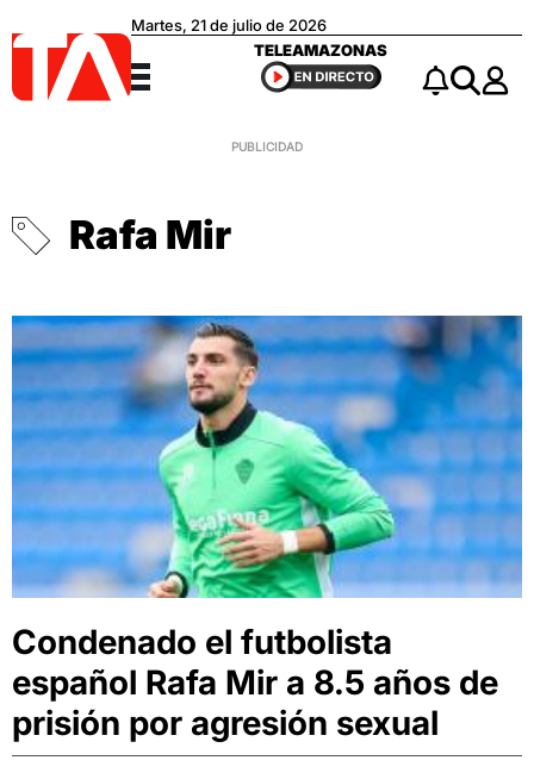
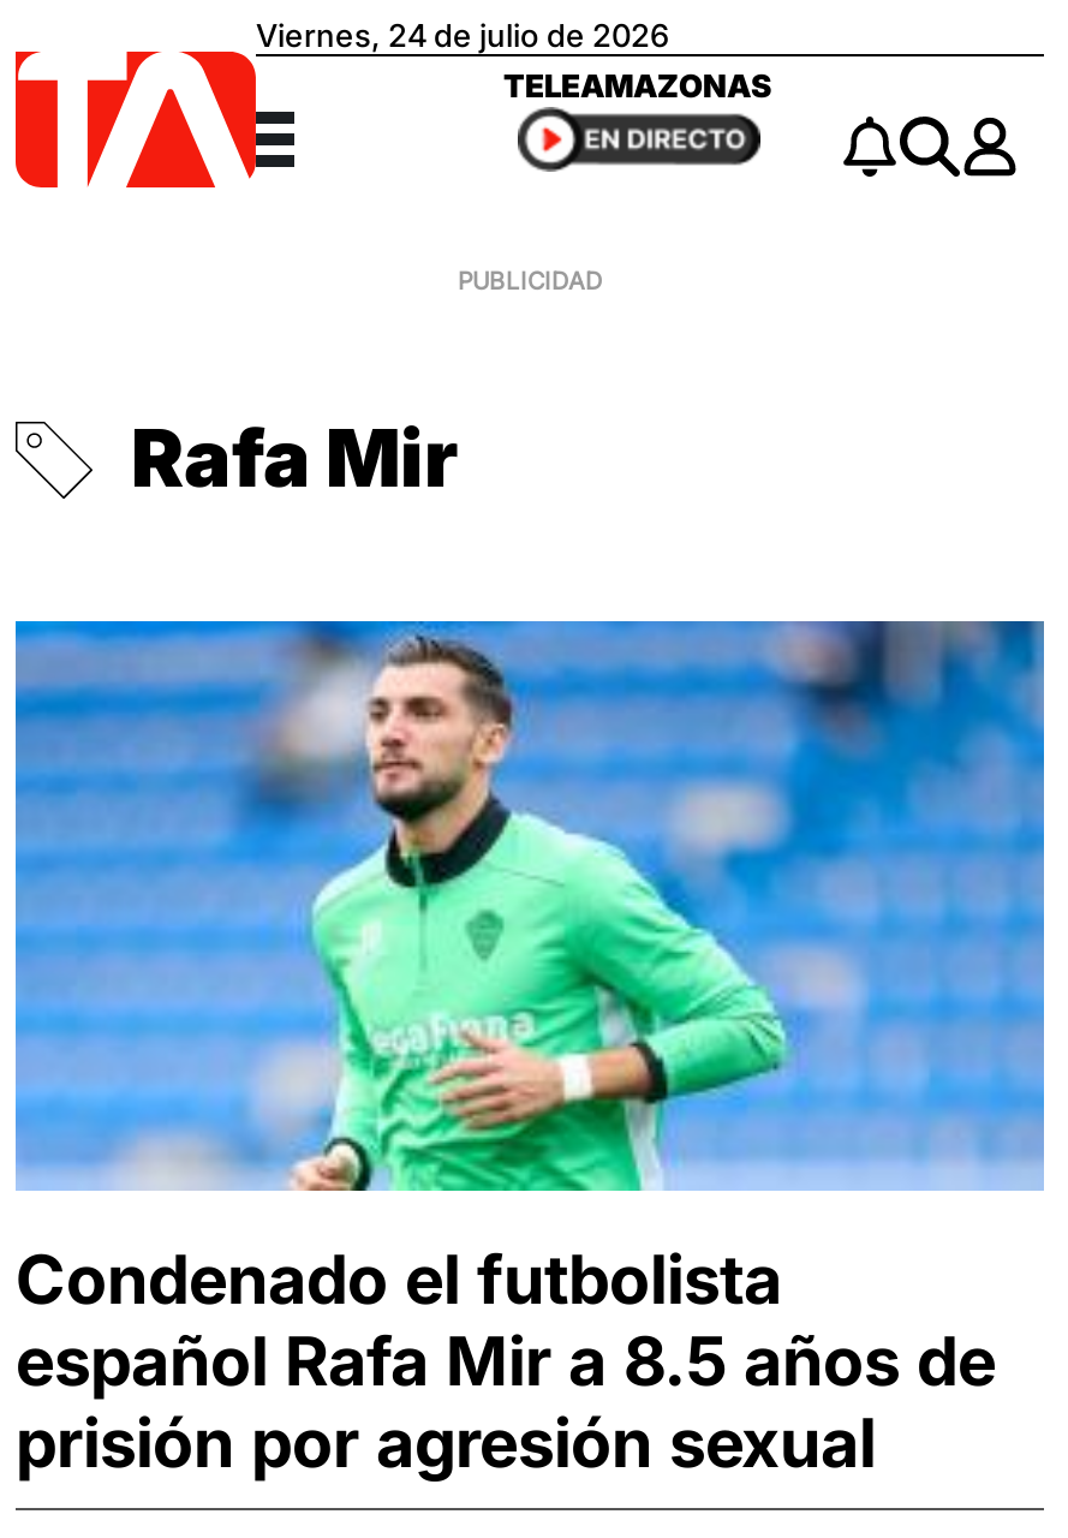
[131,16,327,35] Martes, 21 de julio de 2026 -> [256,17,669,55] Viernes, 24 de julio de 2026

